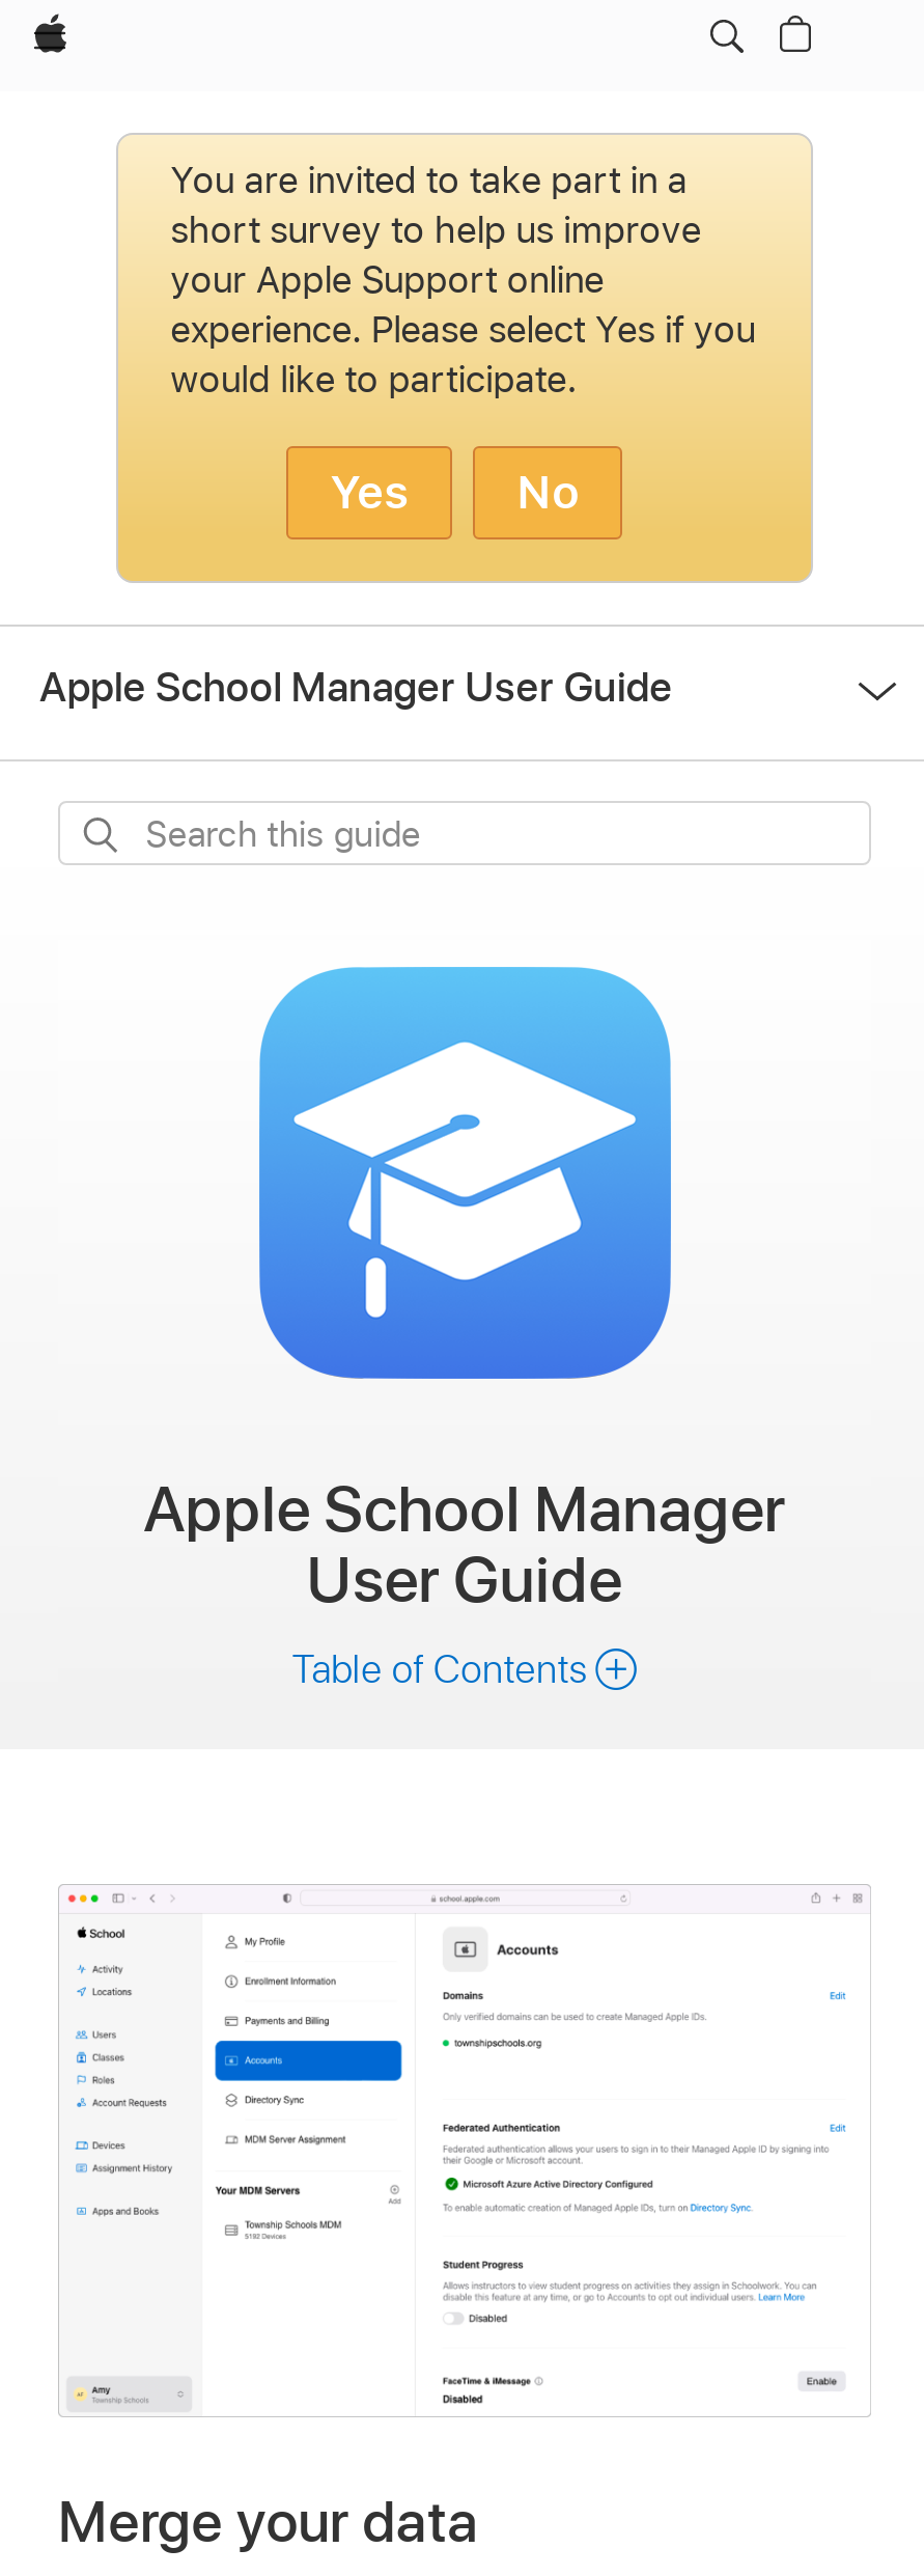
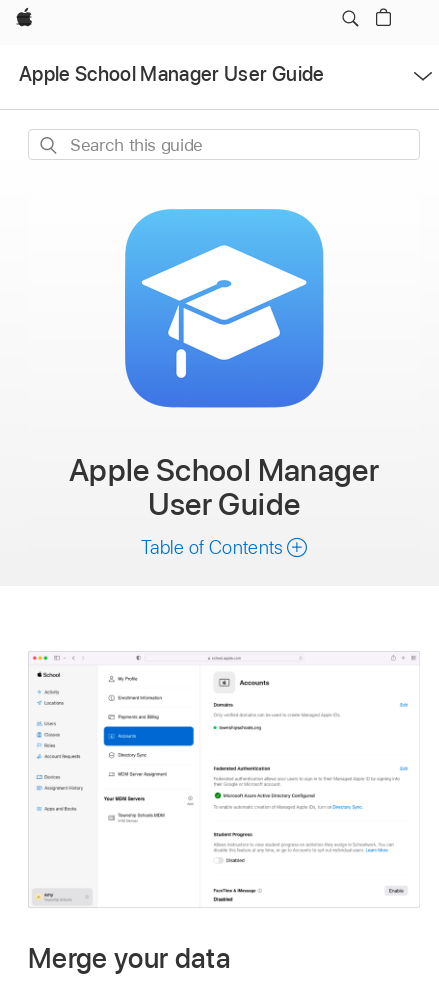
[116,133,813,583] [image] | You are invited to take part in a | short survey to help us improve | your Apple Support online | experience. Please select Yes if you | would like to participate. | Yes | No -> none

